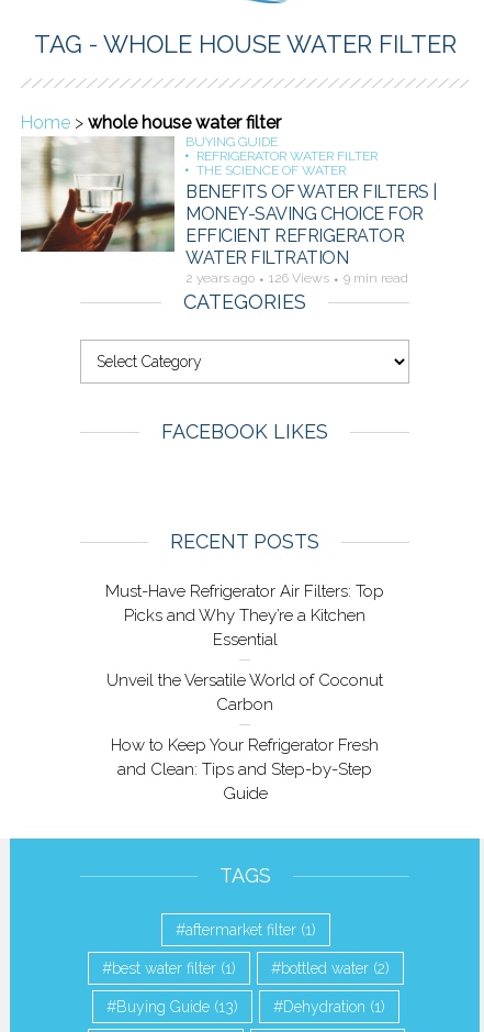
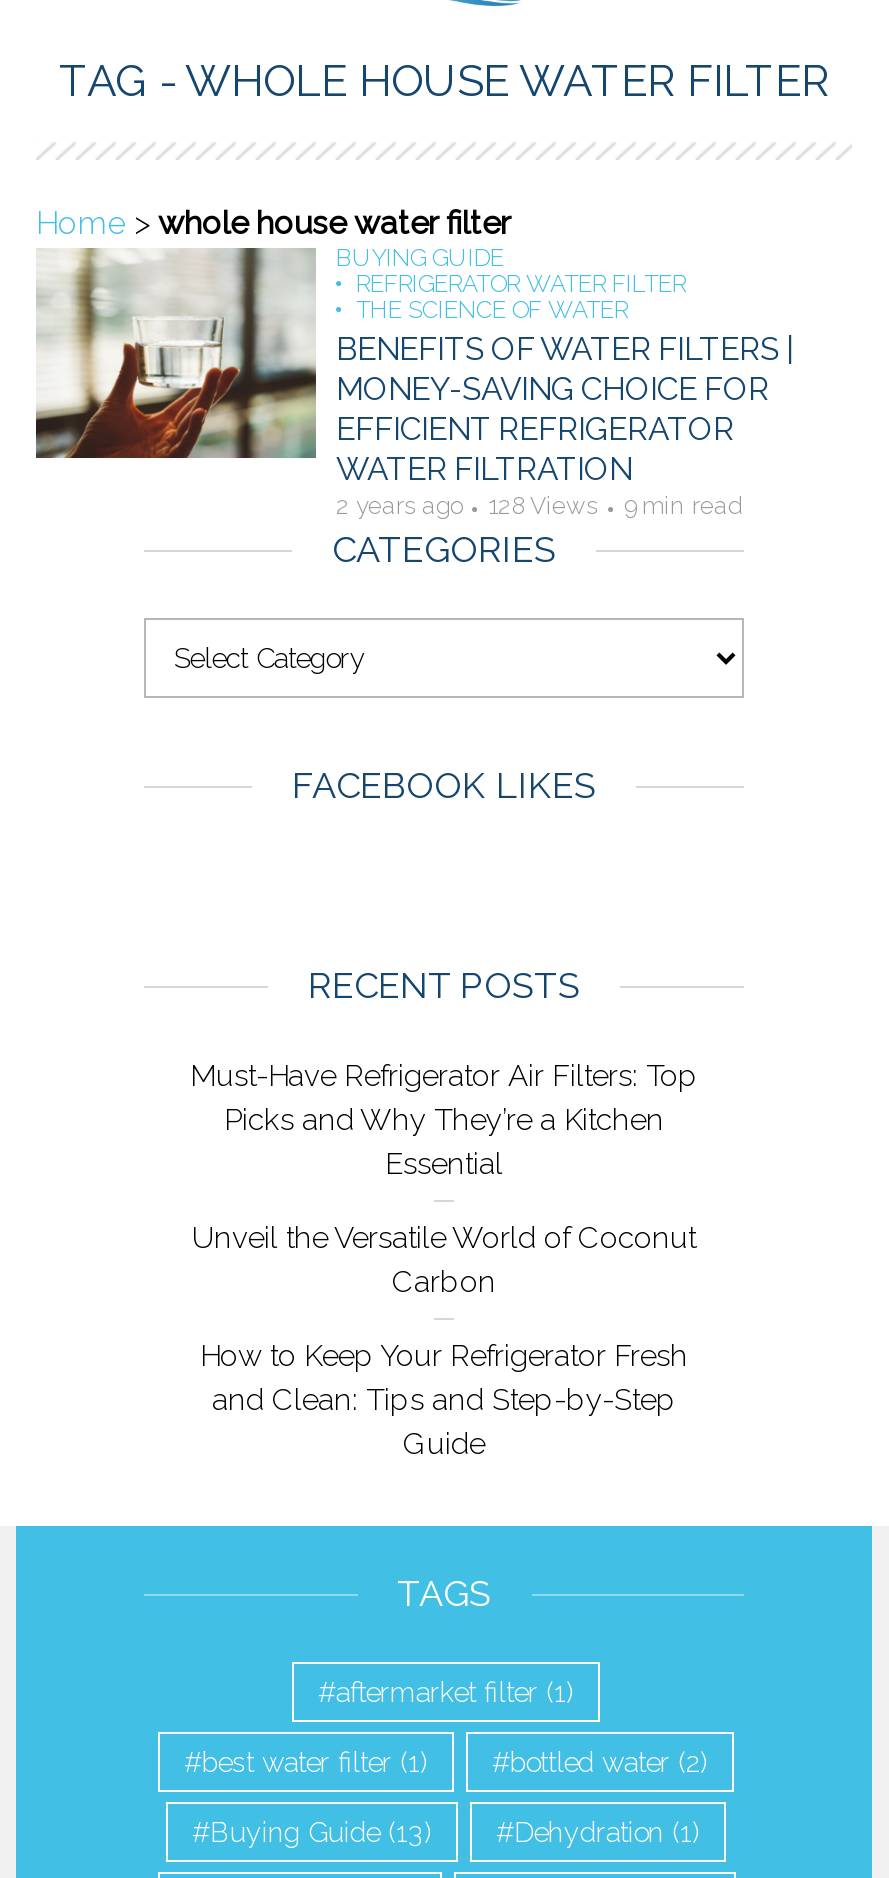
[185,270,408,286] 2 years ago 126 Views 9 min read -> [336,492,742,520] 2 years ago 128 Views 9 min read

